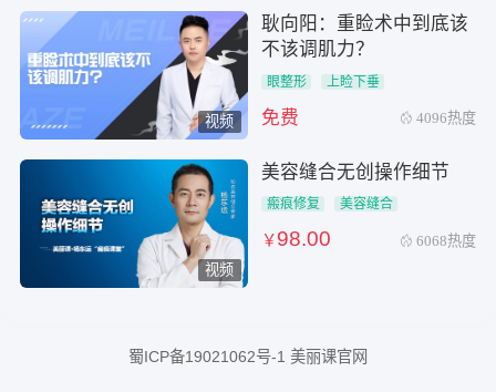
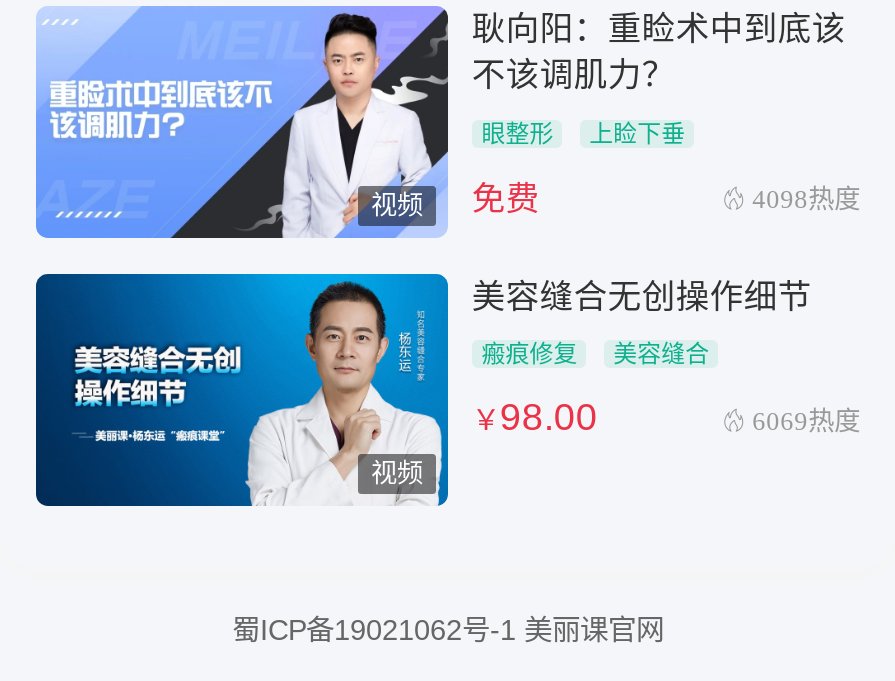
[413,110,476,125] 4096热度 -> [746,185,860,211] 4098热度
[413,233,476,247] 6068热度 -> [746,407,860,433] 6069热度

